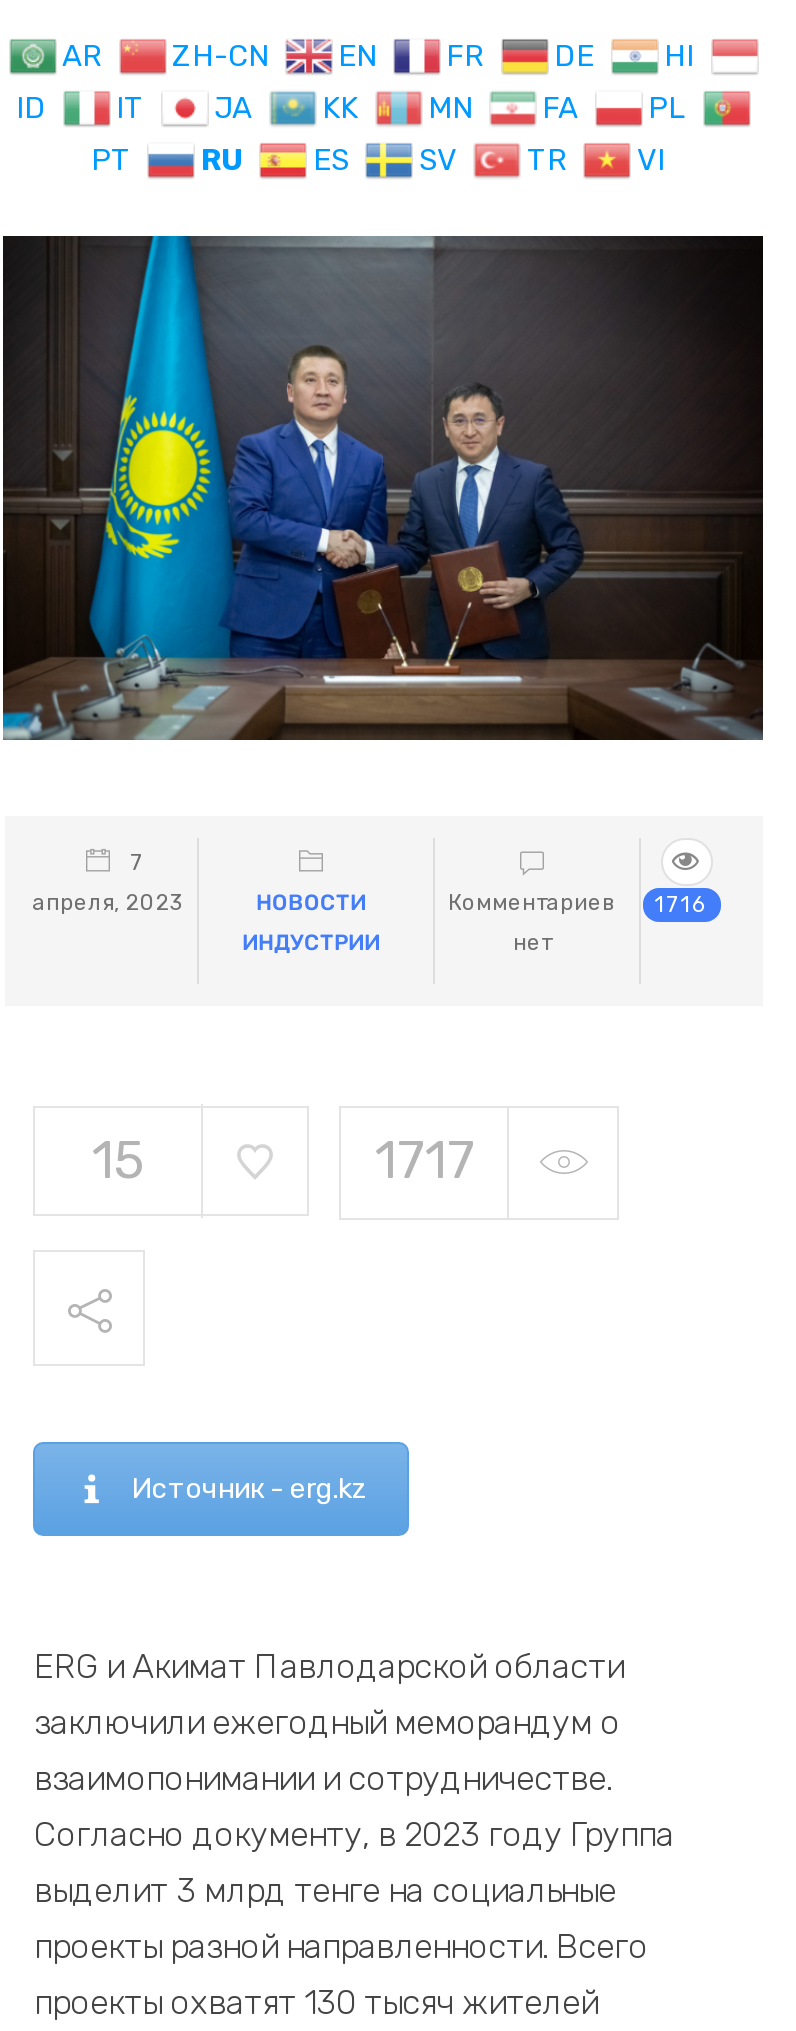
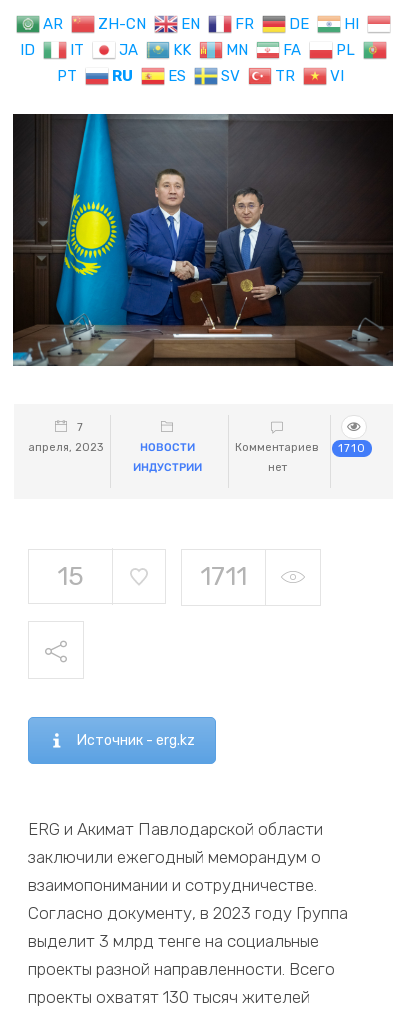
[448,891,708,919] Комментариев 1716 -> [235,441,365,455] Комментариев 1710
[375,1131,475,1193] 1717 -> [200,561,247,592] 1711

